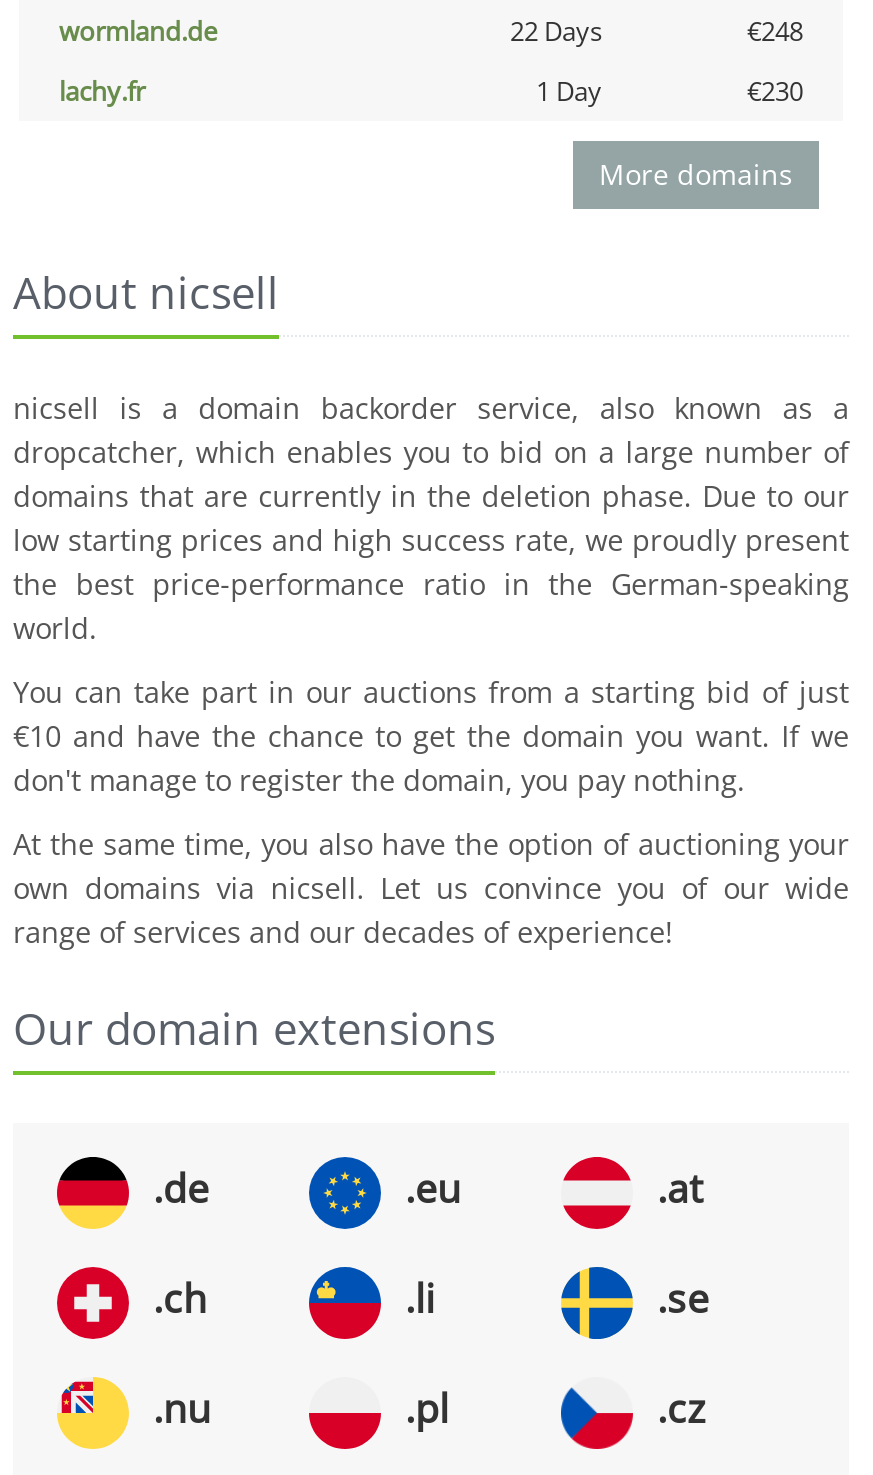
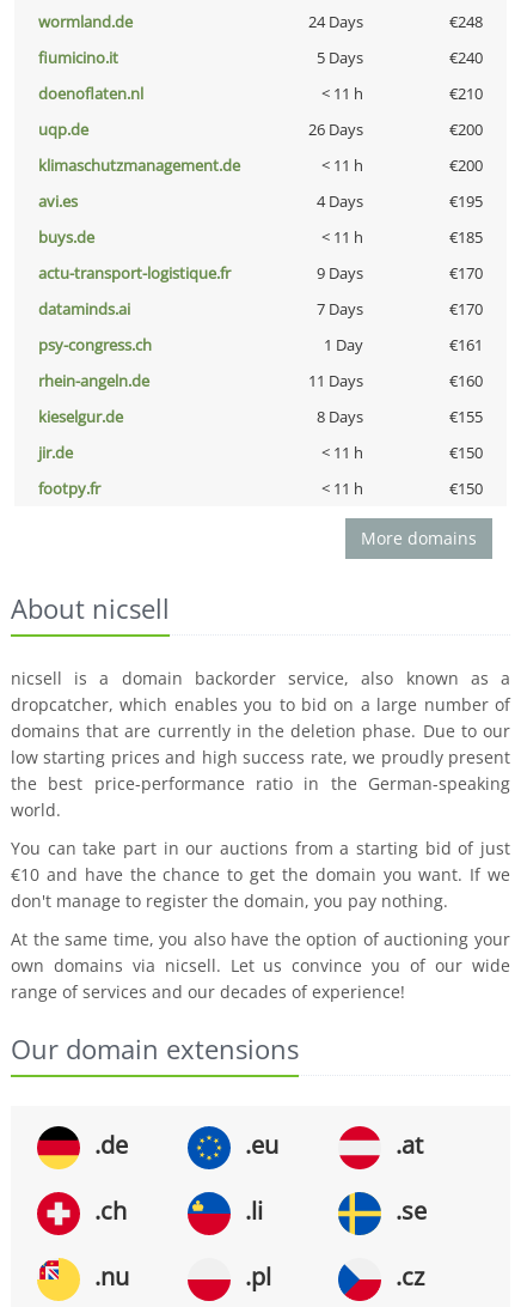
[510,13,602,49] 22 Days -> [308,11,363,33] 24 Days
[59,73,145,109] lachy.fr -> [38,47,483,356] fiumicino.it | 5 Days | €240 | doenoflaten.nl | < 11 h | €210 | uqp.de | 26 Days | €200 | klimaschutzmanagement.de | < 11 h | €200 | avi.es | 4 Days | €195 | buys.de | < 11 h | €185 | actu-transport-logistique.fr | 9 Days | €170 | dataminds.ai | 7 Days | €170 | psy-congress.ch
[747,73,803,109] €230 -> [38,334,483,499] €161 | rhein-angeln.de | 11 Days | €160 | kieselgur.de | 8 Days | €155 | jir.de | < 11 h | €150 | footpy.fr | < 11 h | €150

